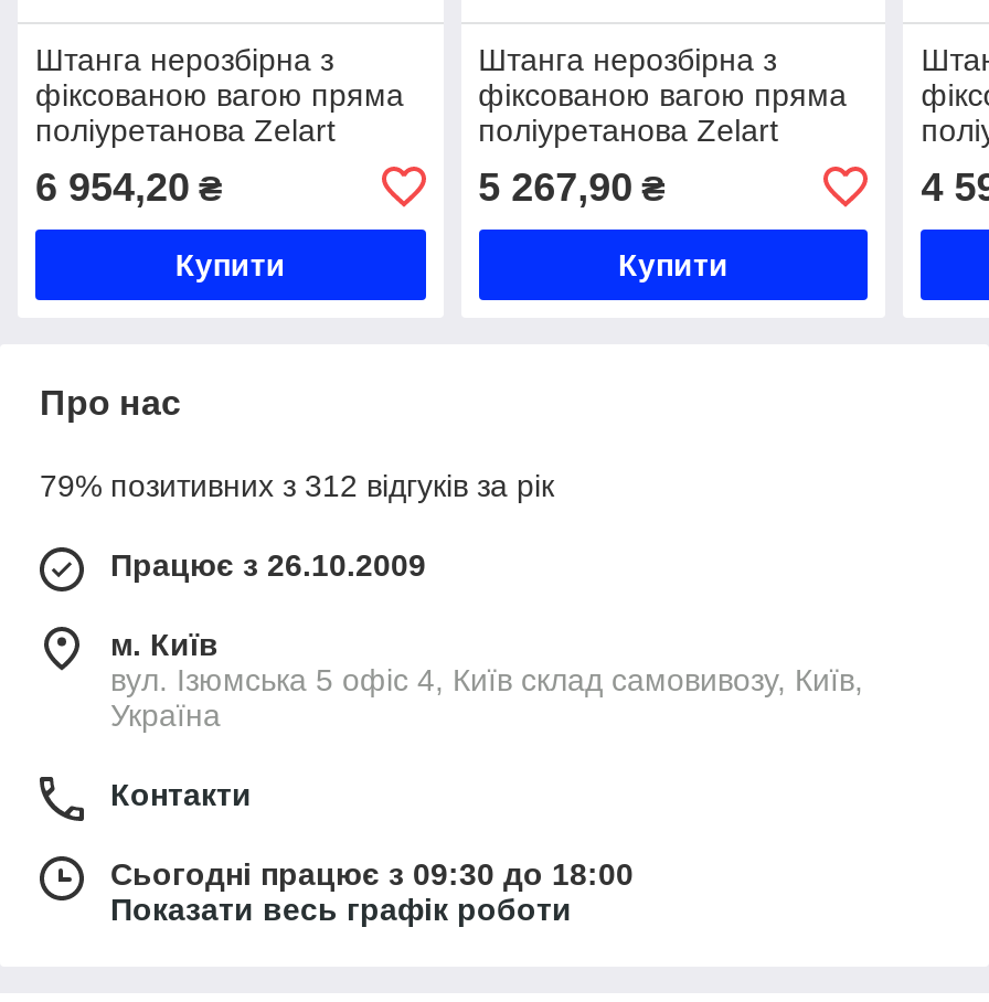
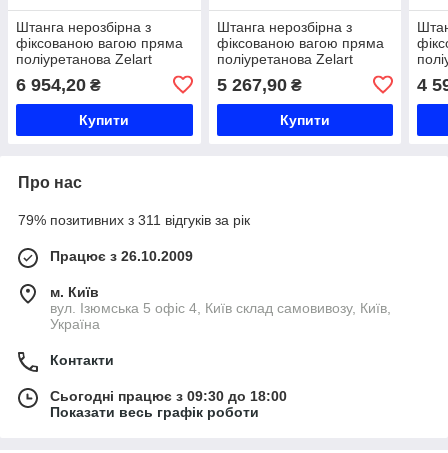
[40,467,554,503] 79% позитивних з 312 відгуків за рік -> [18,212,250,228] 79% позитивних з 311 відгуків за рік

